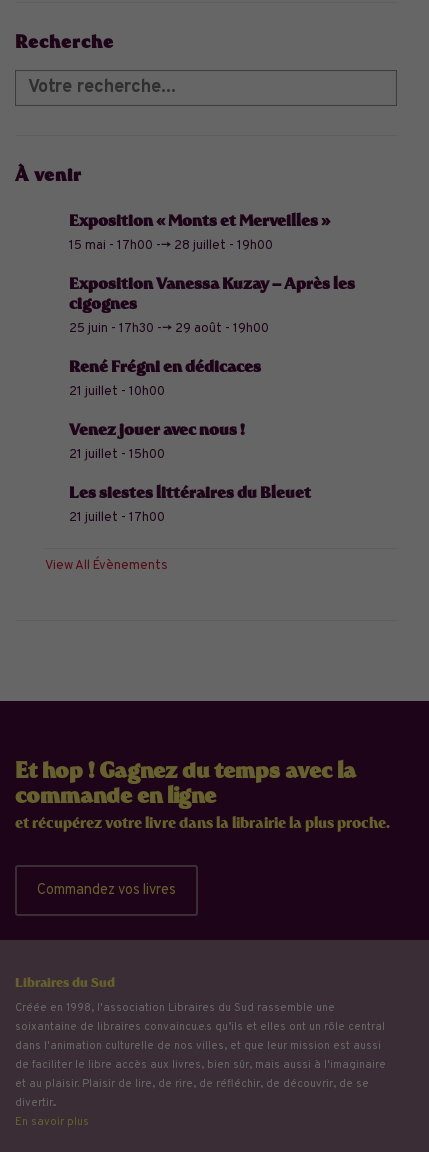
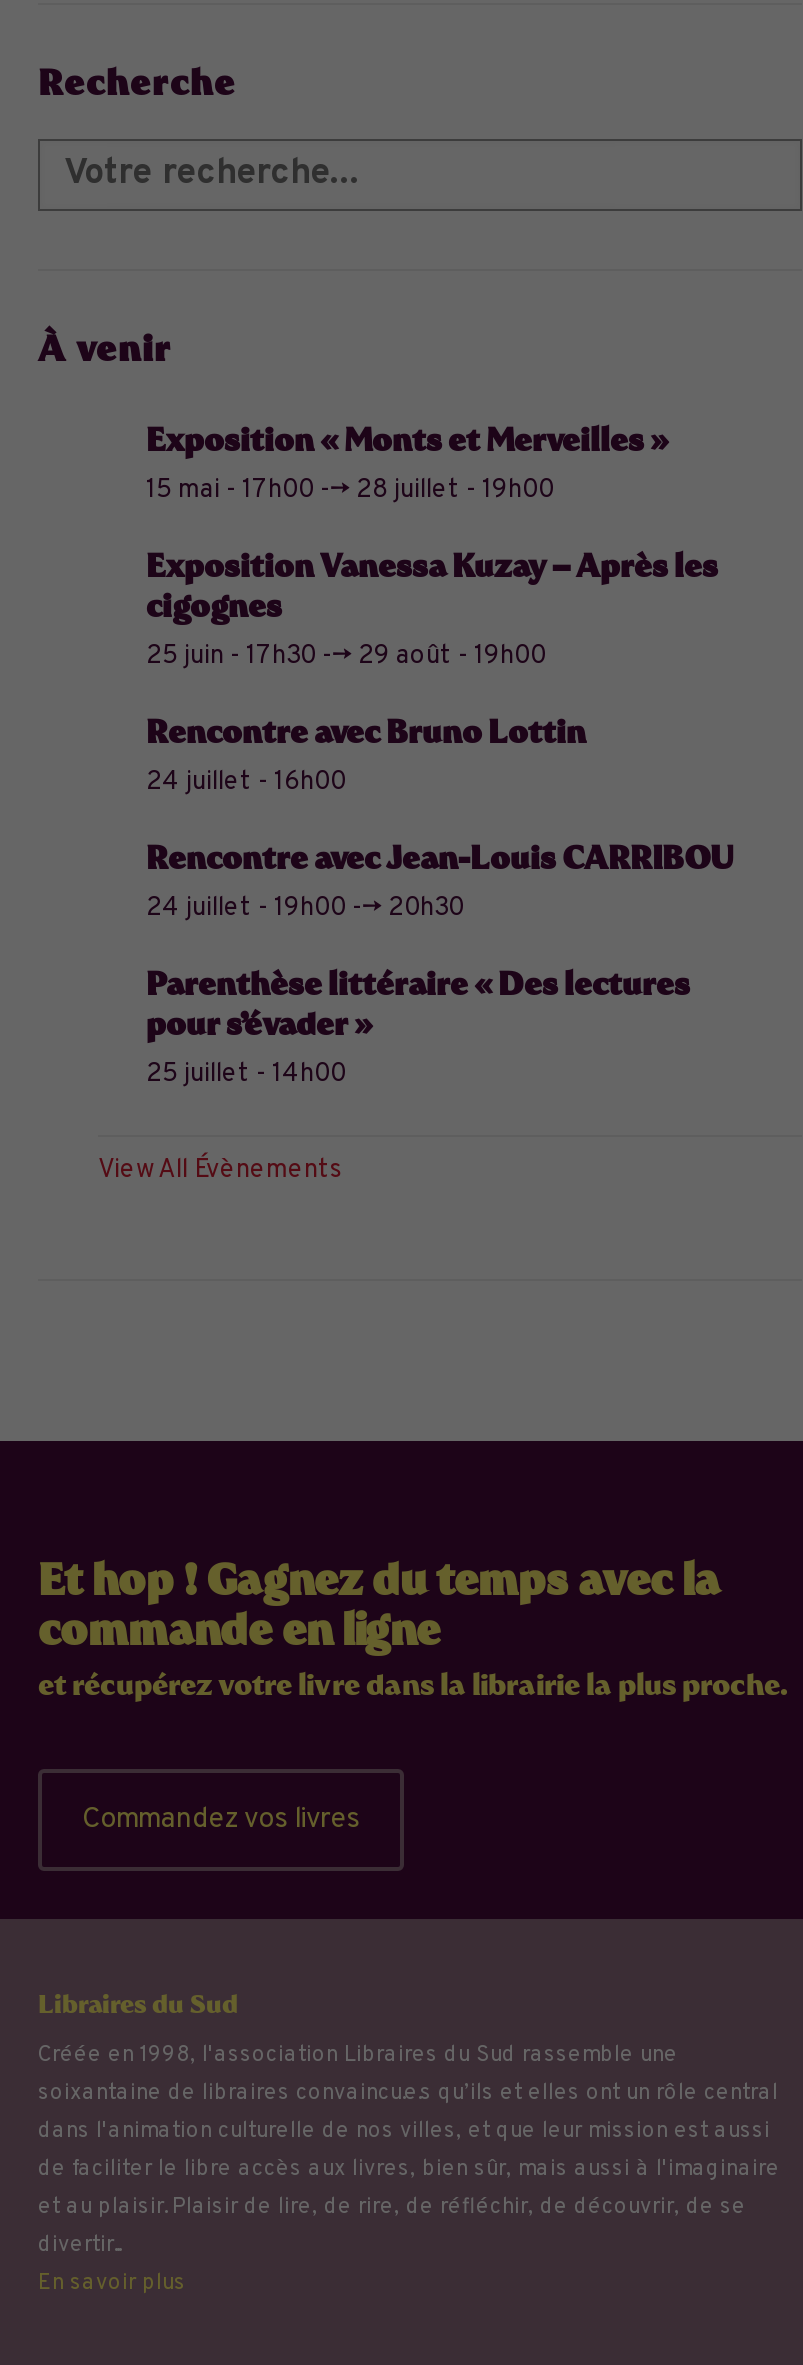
[69,357,261,400] René Frégni en dédicaces | 21 juillet - 10h00 -> [146,713,586,799] Rencontre avec Bruno Lottin | 24 juillet - 16h00
[69,420,245,463] Venez jouer avec nous ! | 21 juillet - 15h00 -> [146,839,734,925] Rencontre avec Jean-Louis CARRIBOU | 24 juillet - 19h00 --> 20h30
[69,483,311,526] Les siestes littéraires du Bleuet | 21 juillet - 17h00 -> [146,965,690,1091] Parenthèse littéraire « Des lectures | pour s’évader » | 25 juillet - 14h00

